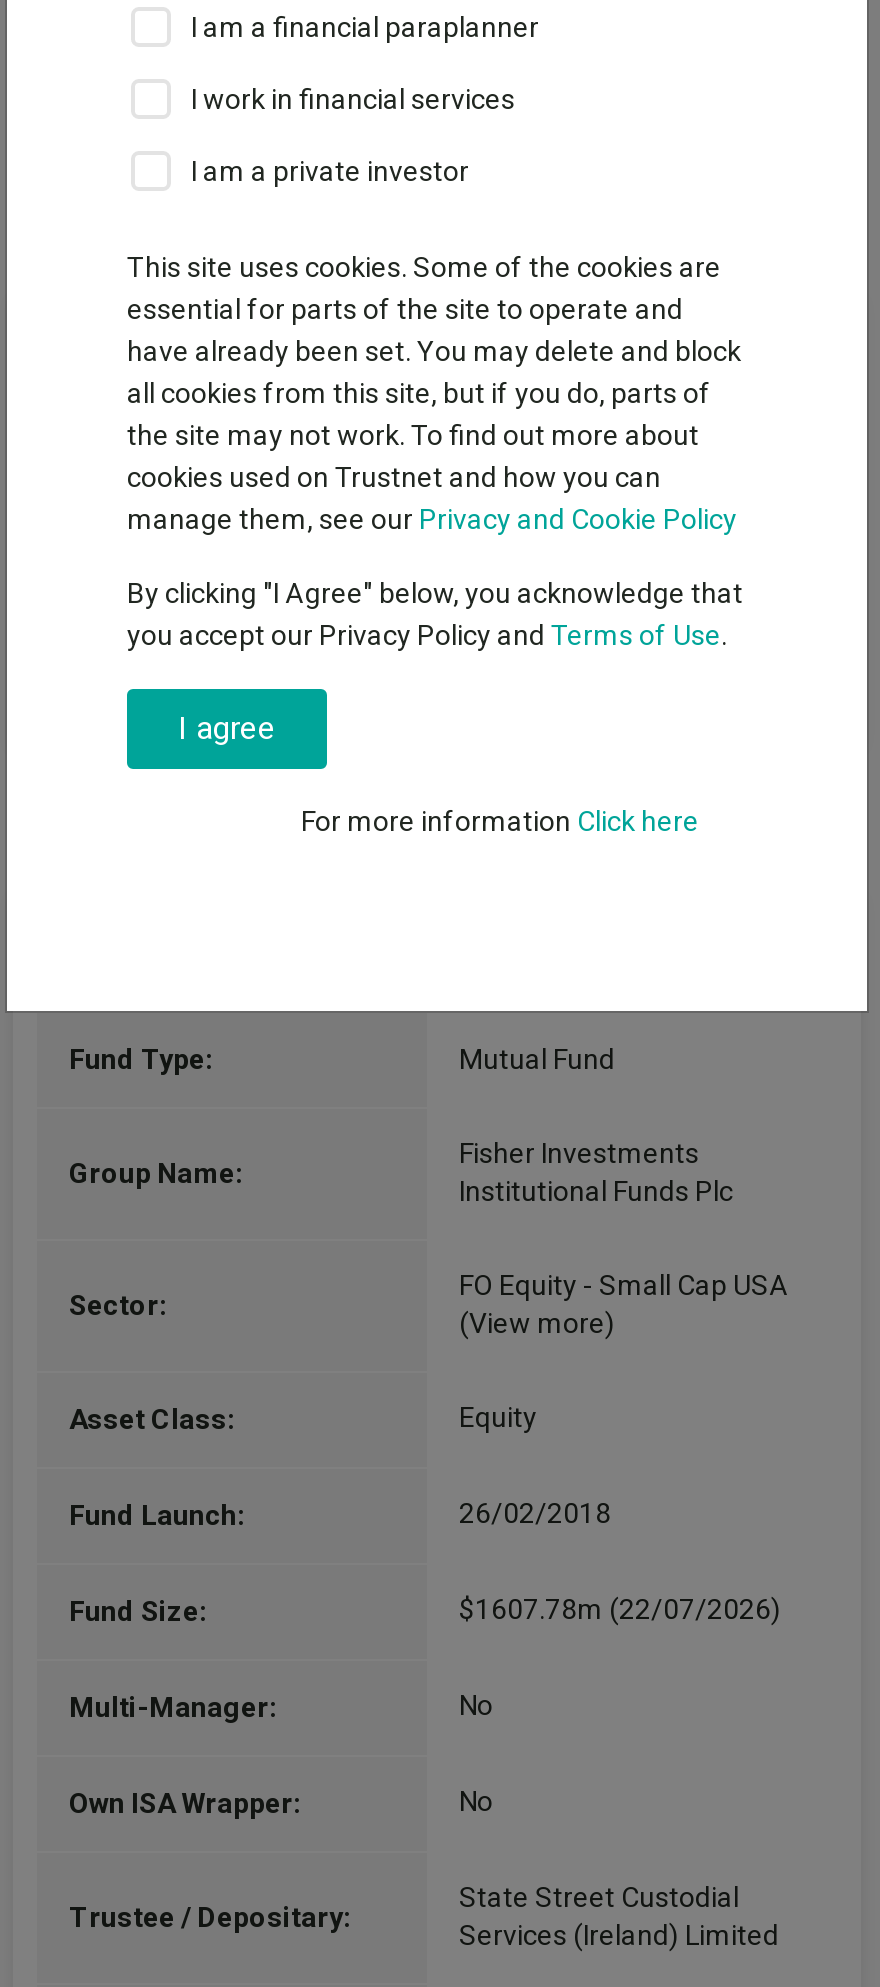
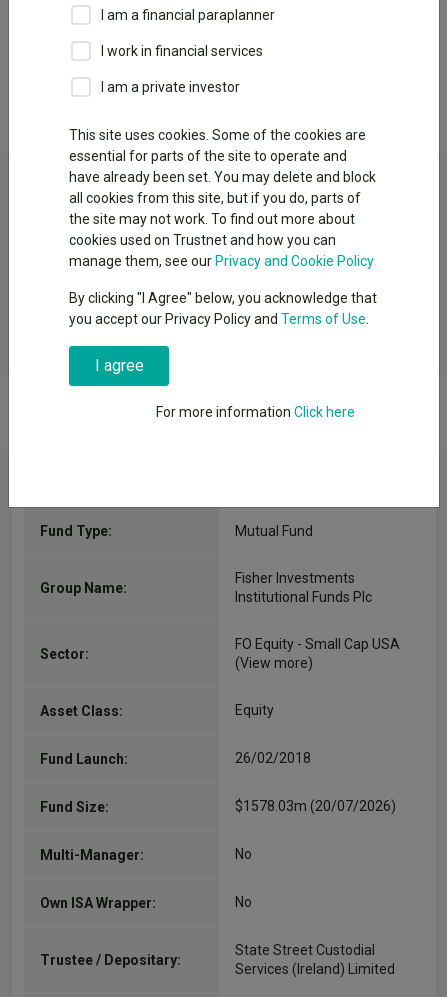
[459,1593,781,1625] $1607.78m (22/07/2026) -> [235,798,396,814] $1578.03m (20/07/2026)

